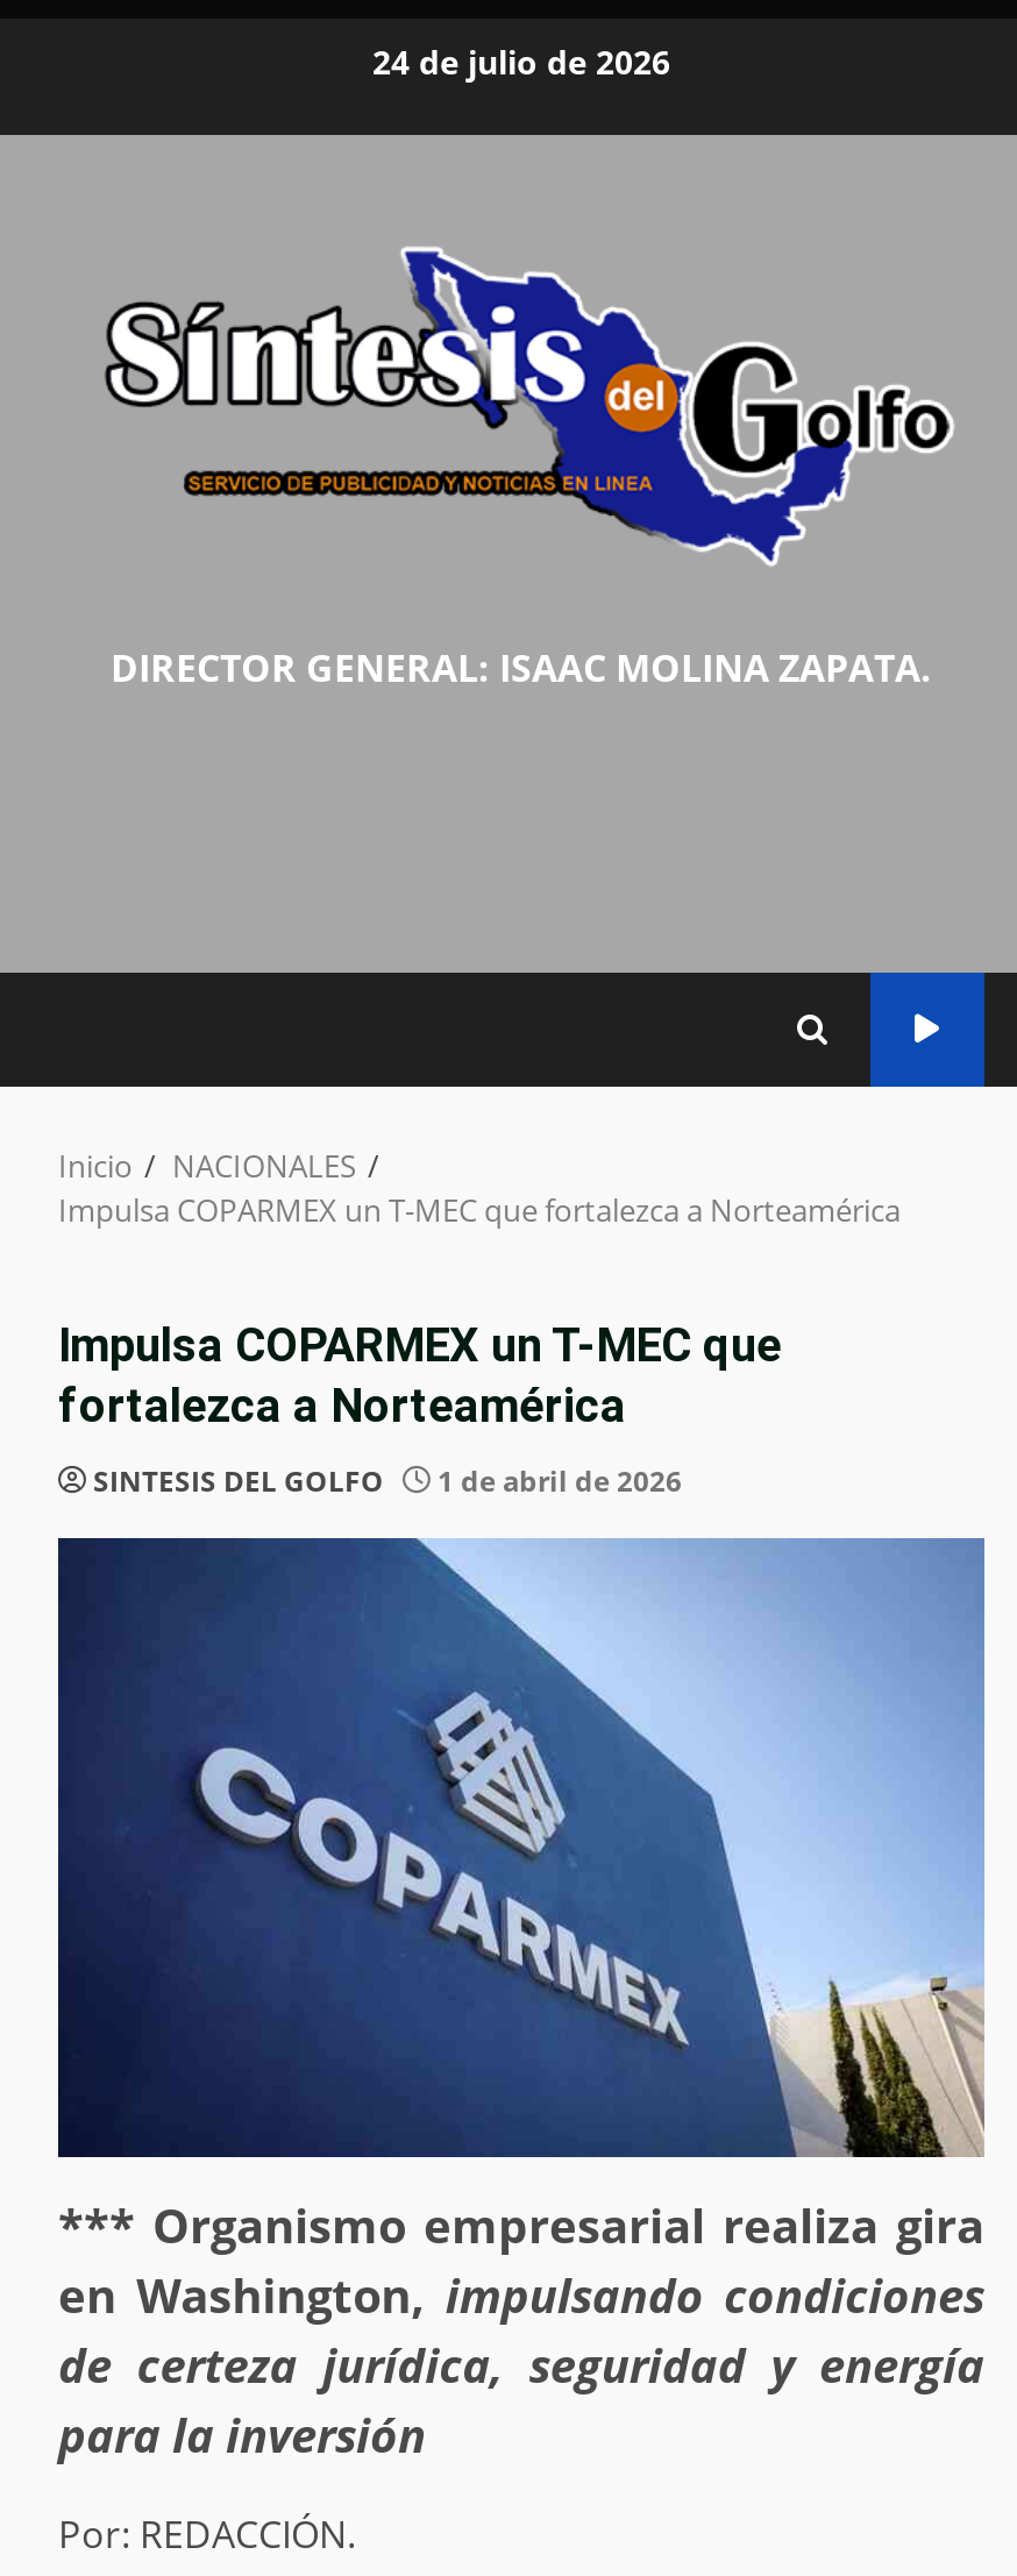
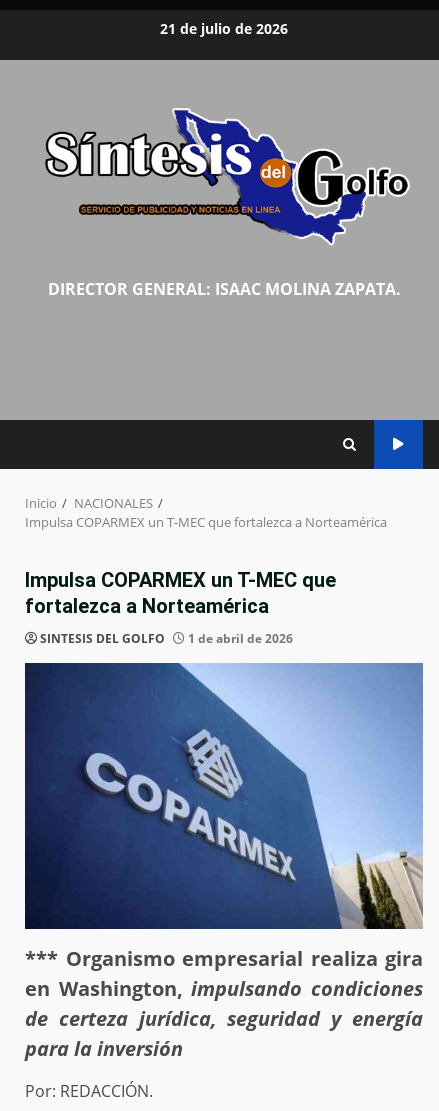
[372,38,670,83] 24 de julio de 2026 -> [160,18,288,37] 21 de julio de 2026

